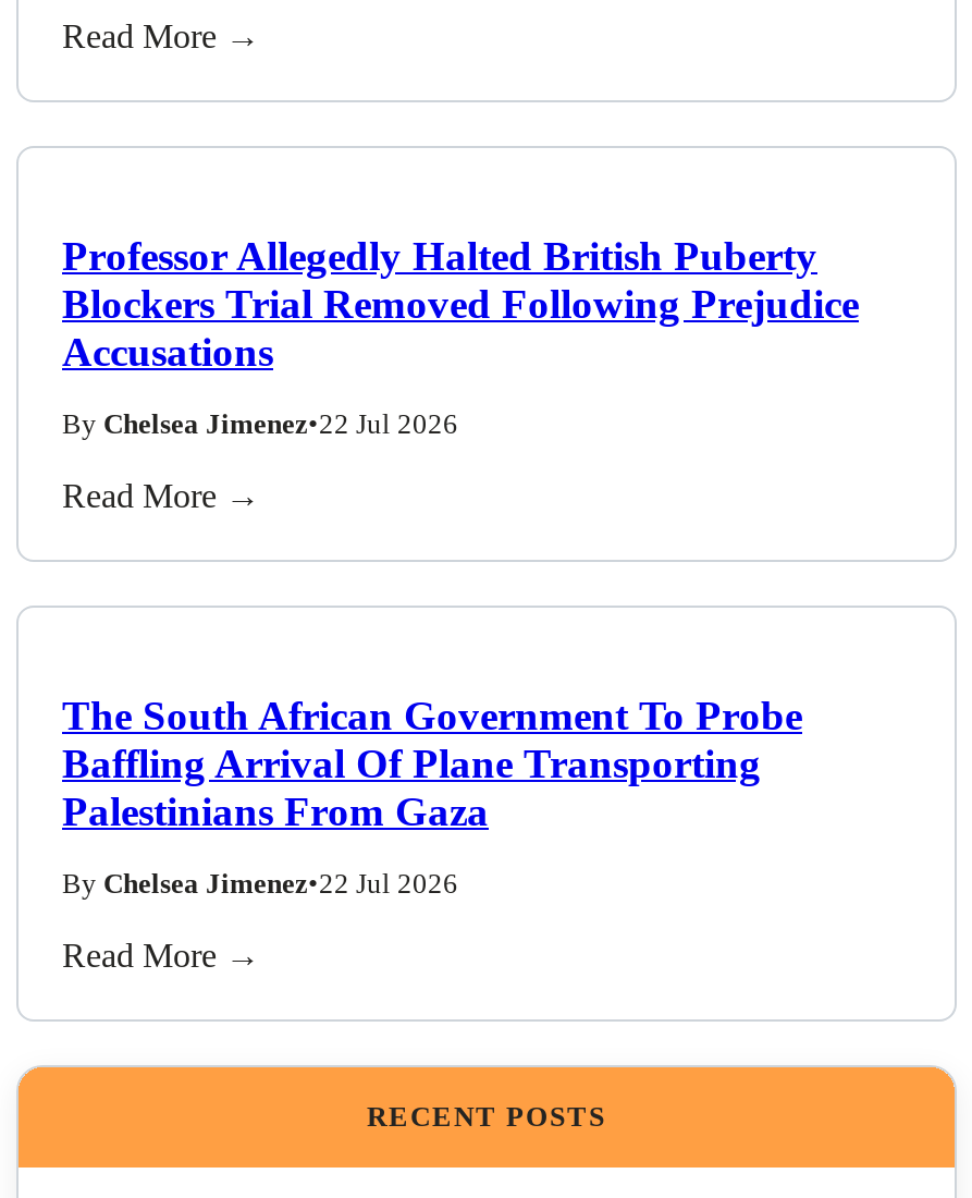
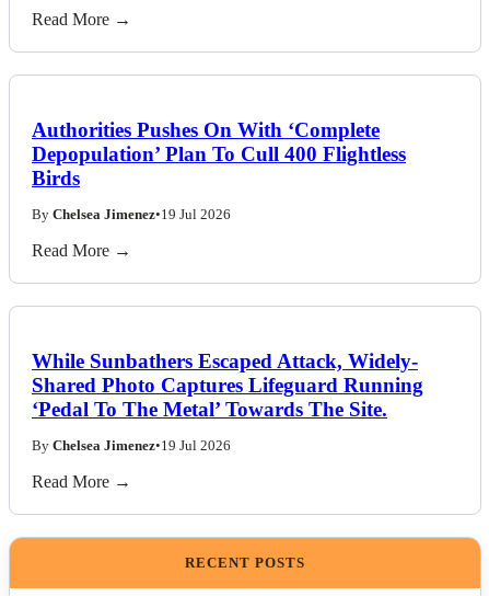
[62,234,859,375] Professor Allegedly Halted British Puberty | Blockers Trial Removed Following Prejudice | Accusations -> [32,119,406,190] Authorities Pushes On With ‘Complete | Depopulation’ Plan To Cull 400 Flightless | Birds
[62,410,458,440] By Chelsea Jimenez•22 Jul 2026 -> [32,207,231,223] By Chelsea Jimenez•19 Jul 2026
[62,694,802,835] The South African Government To Probe | Baffling Arrival Of Plane Transporting | Palestinians From Gaza -> [32,350,423,421] While Sunbathers Escaped Attack, Widely- | Shared Photo Captures Lifeguard Running | ‘Pedal To The Metal’ Towards The Site.
[62,870,458,900] By Chelsea Jimenez•22 Jul 2026 -> [32,439,231,454] By Chelsea Jimenez•19 Jul 2026

